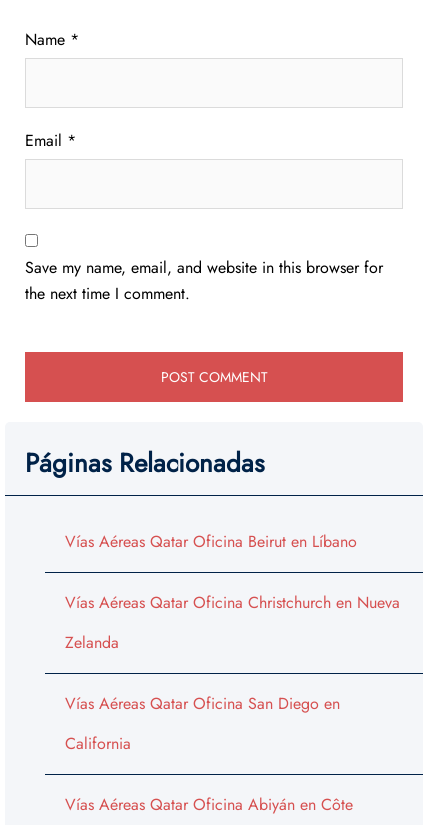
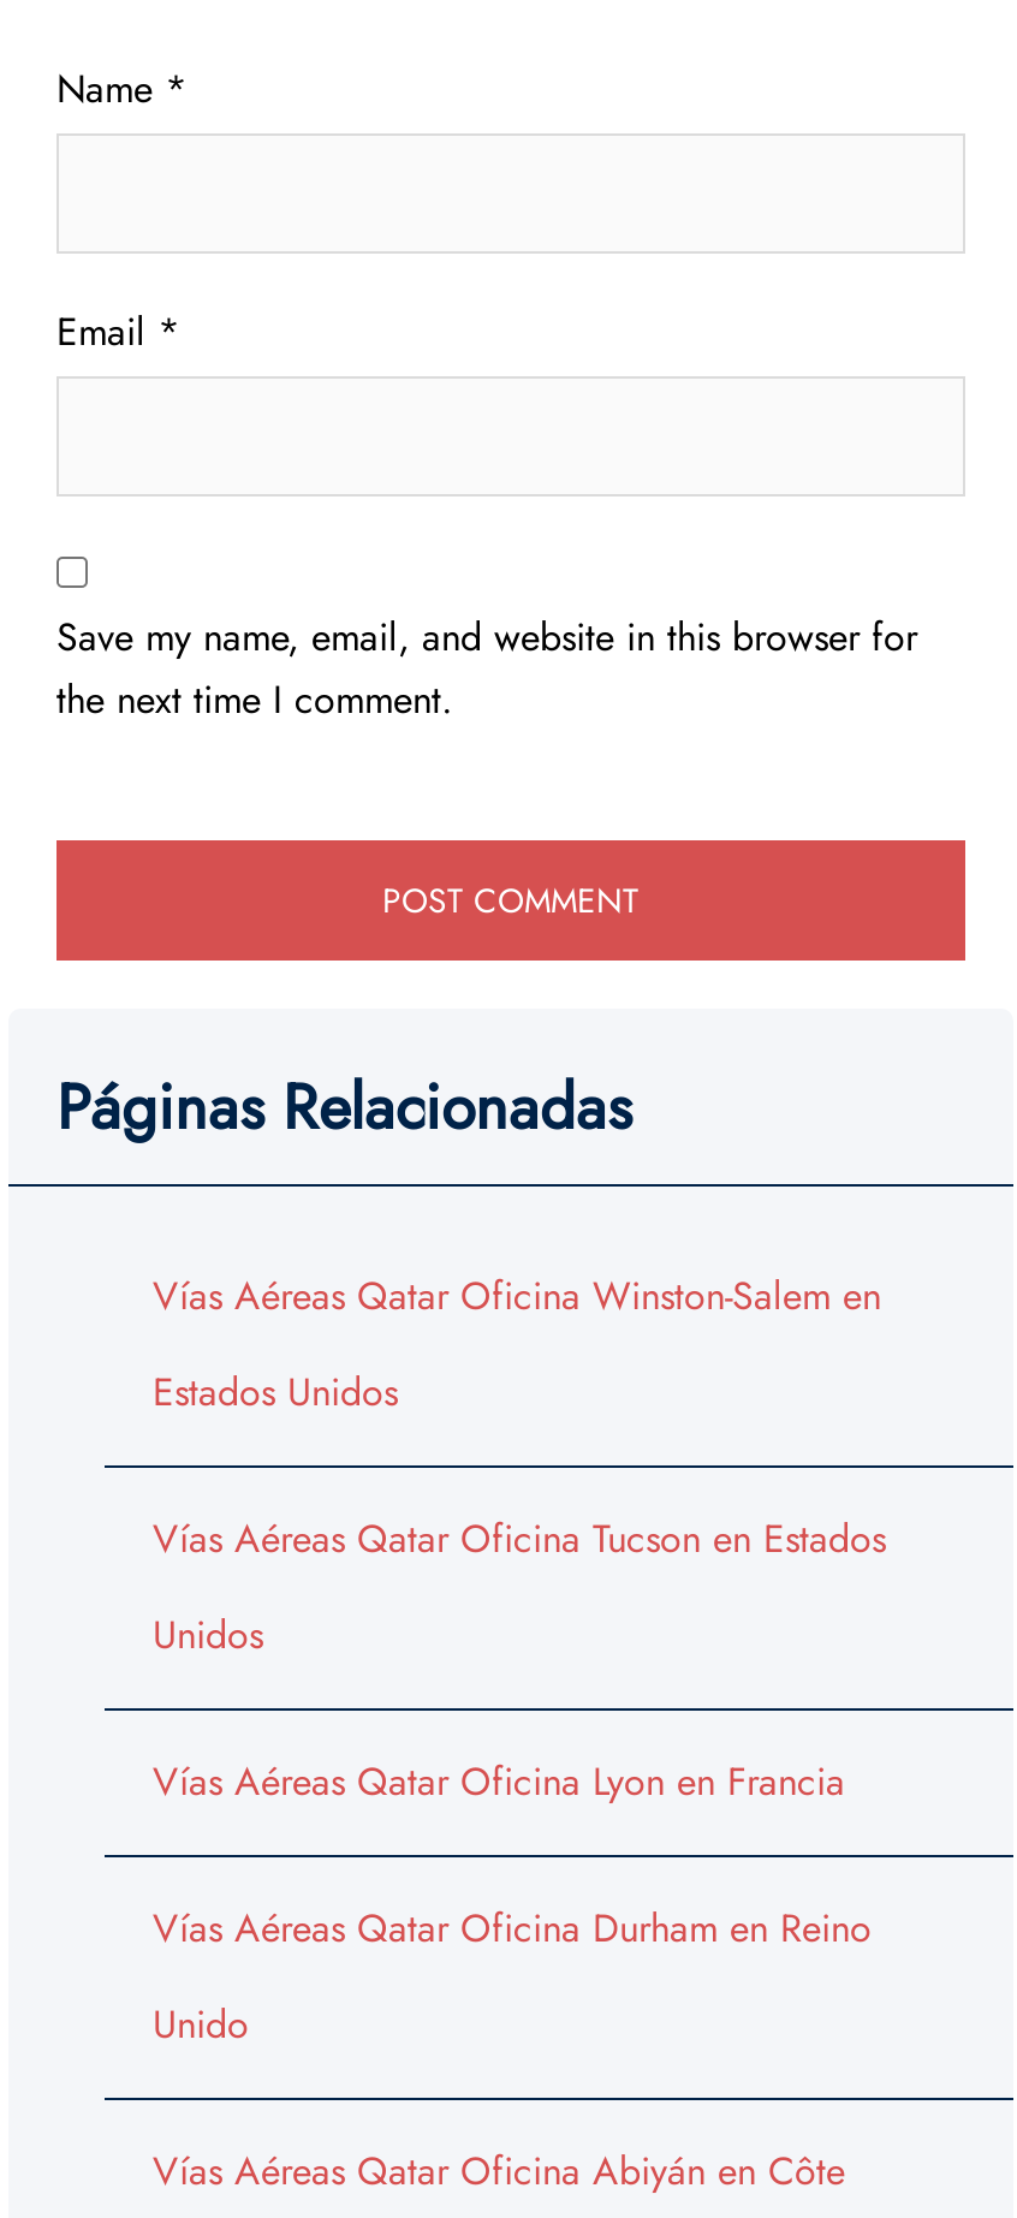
[65,530,400,755] Vías Aéreas Qatar Oficina Beirut en Líbano | Vías Aéreas Qatar Oficina Christchurch en Nueva | Zelanda | Vías Aéreas Qatar Oficina San Diego en | California -> [153,1269,886,2053] Vías Aéreas Qatar Oficina Winston-Salem en | Estados Unidos | Vías Aéreas Qatar Oficina Tucson en Estados | Unidos | Vías Aéreas Qatar Oficina Lyon en Francia | Vías Aéreas Qatar Oficina Durham en Reino | Unido

